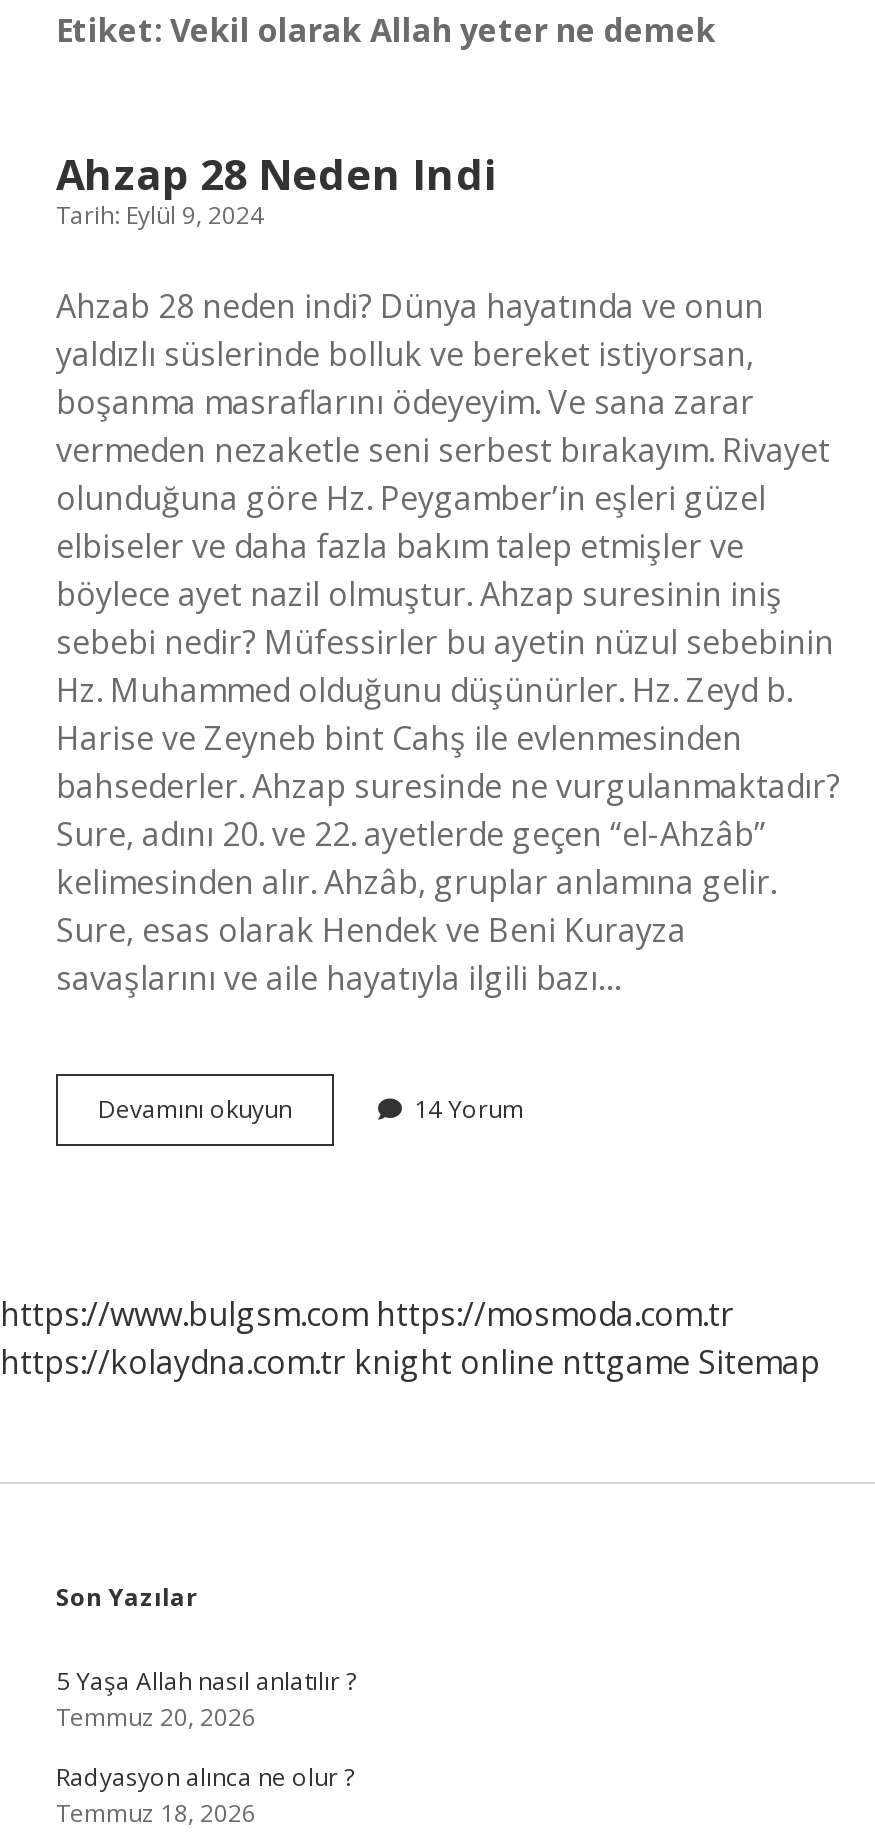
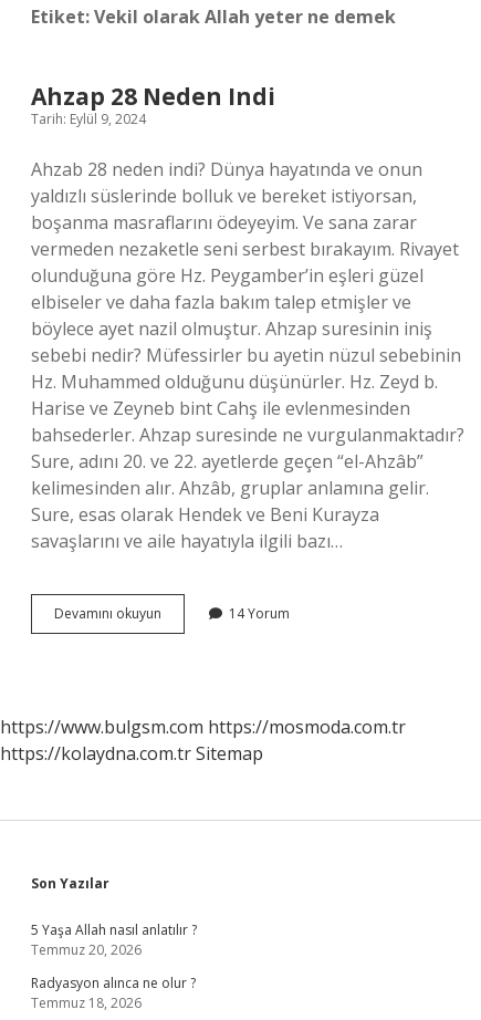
[0,1340,820,1384] https://kolaydna.com.tr knight online nttgame Sitemap -> [0,741,263,766] https://kolaydna.com.tr Sitemap

